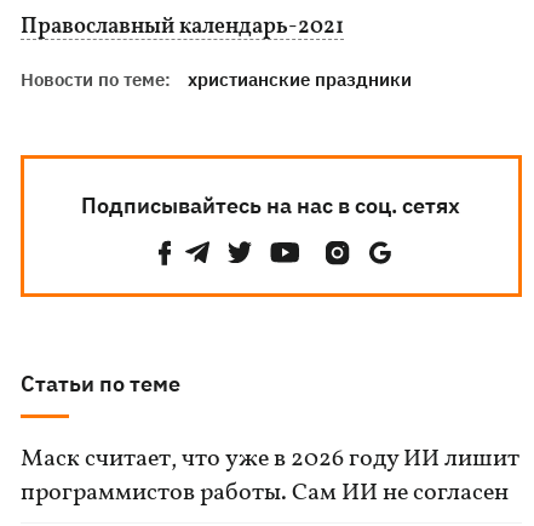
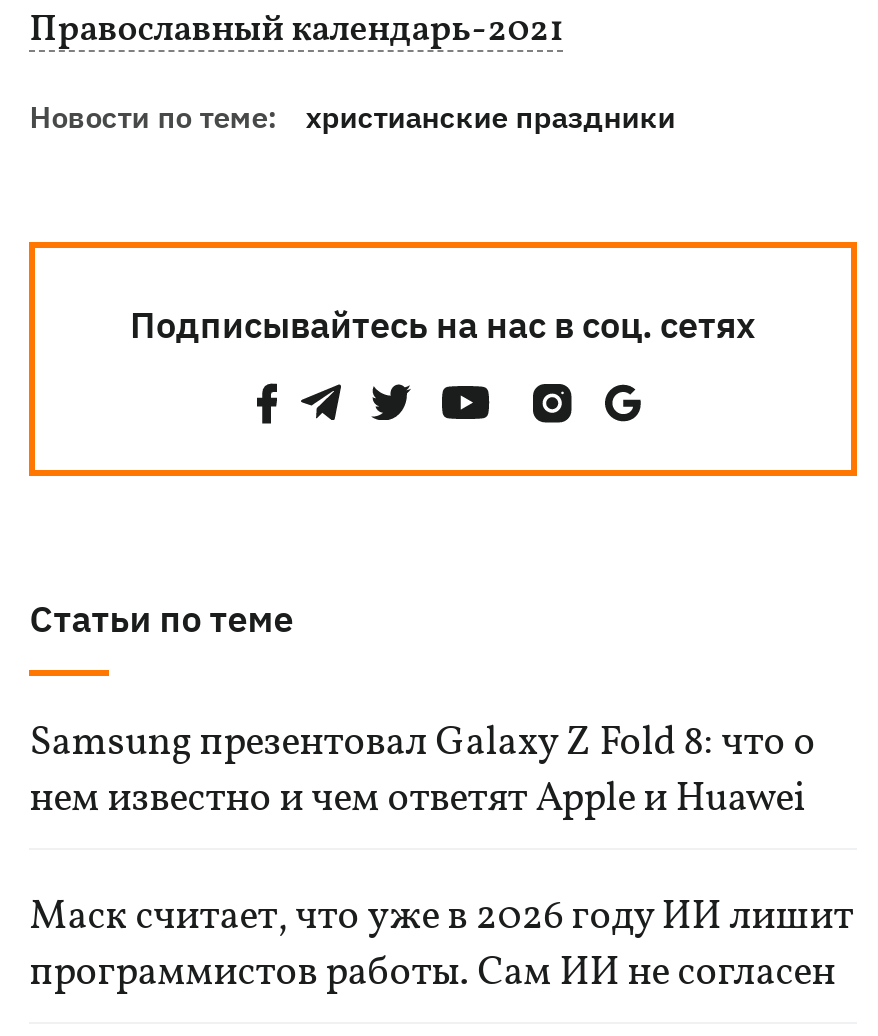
none -> [29,716,815,828] Samsung презентовал Galaxy Z Fold 8: что о | нем известно и чем ответят Apple и Huawei

